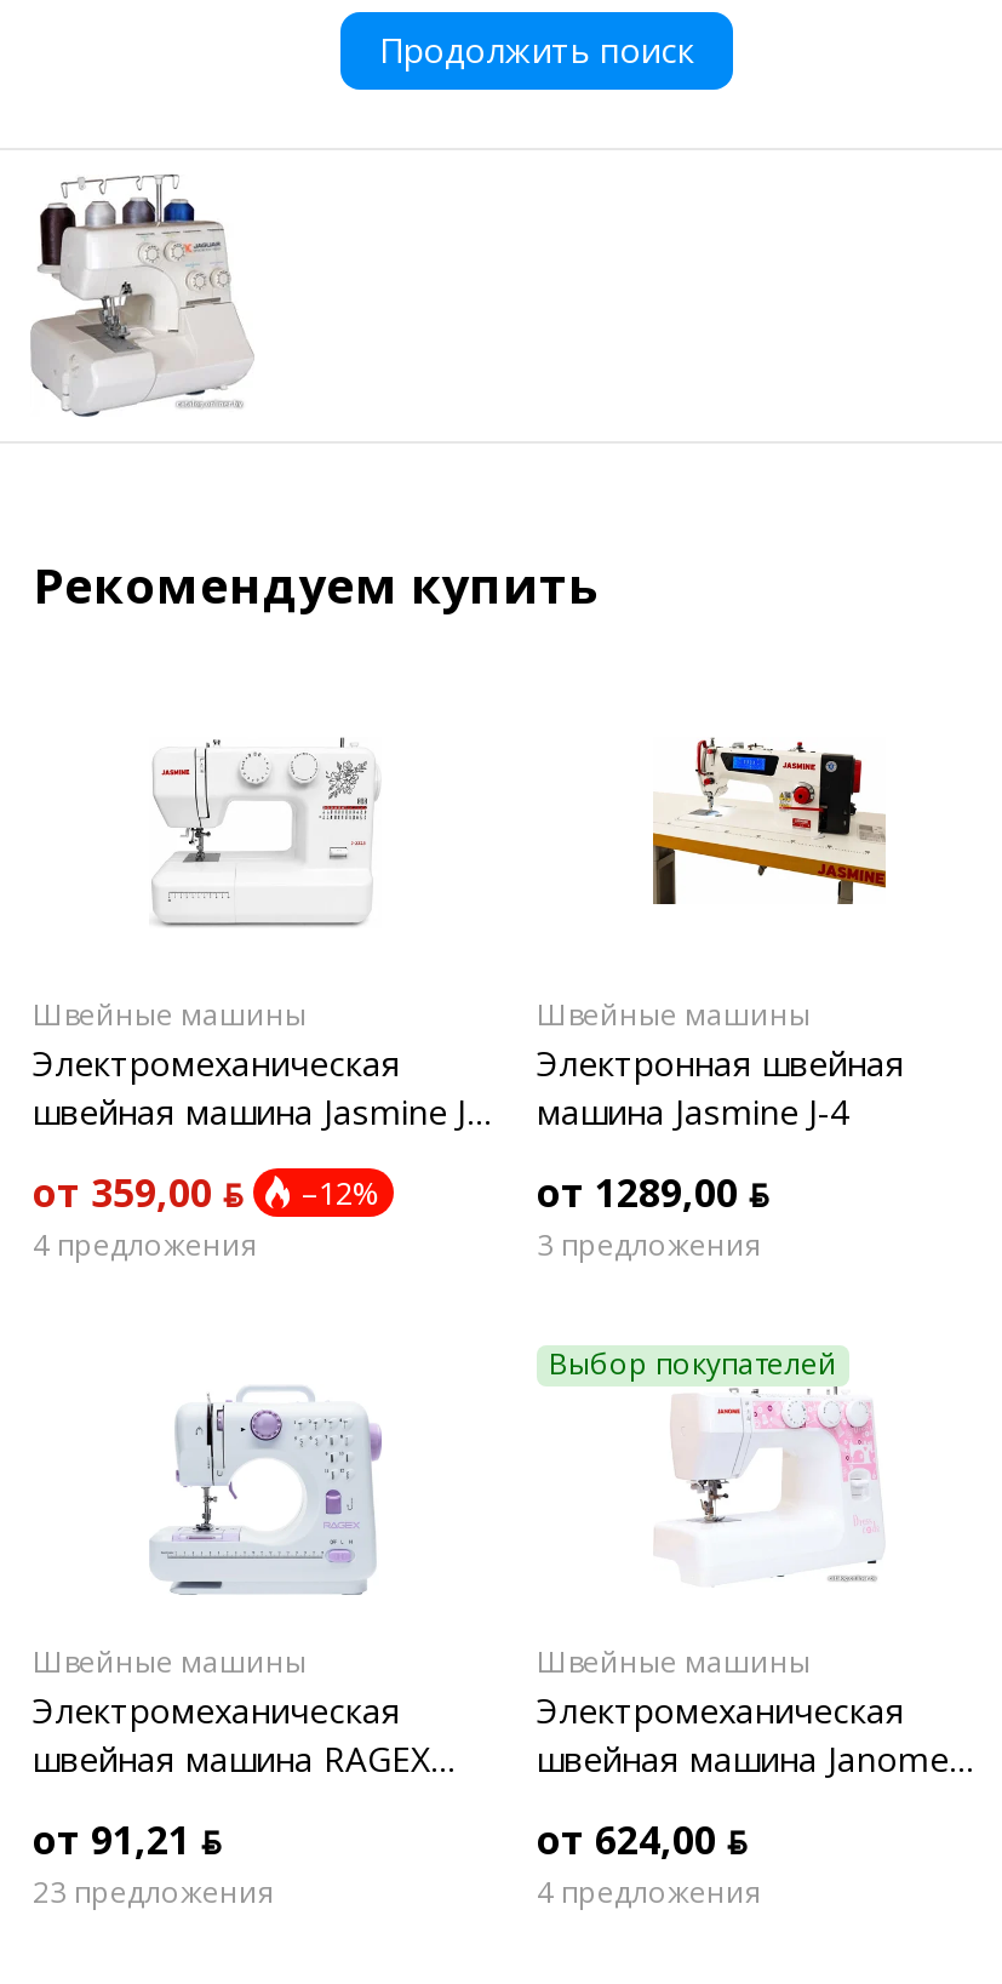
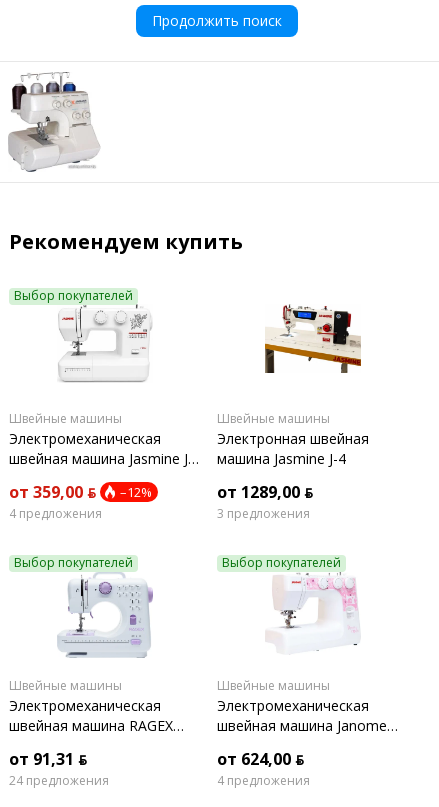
none -> [14,287,133,304] Выбор покупателей
none -> [14,554,133,571] Выбор покупателей
[33,1813,222,1866] от 91,21 ƃ -> [9,748,87,770] от 91,31 ƃ
[33,1871,275,1912] 23 предложения -> [9,772,109,789] 24 предложения

